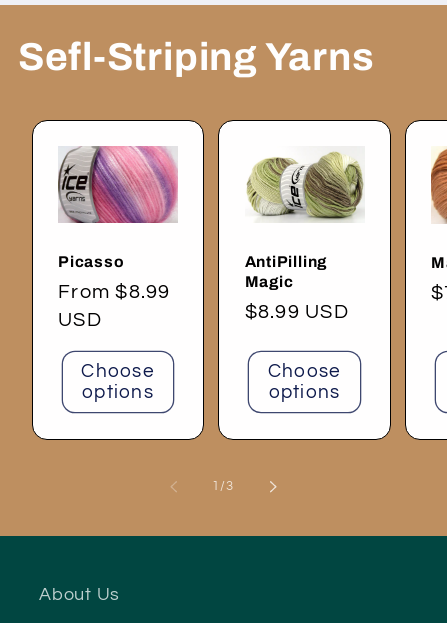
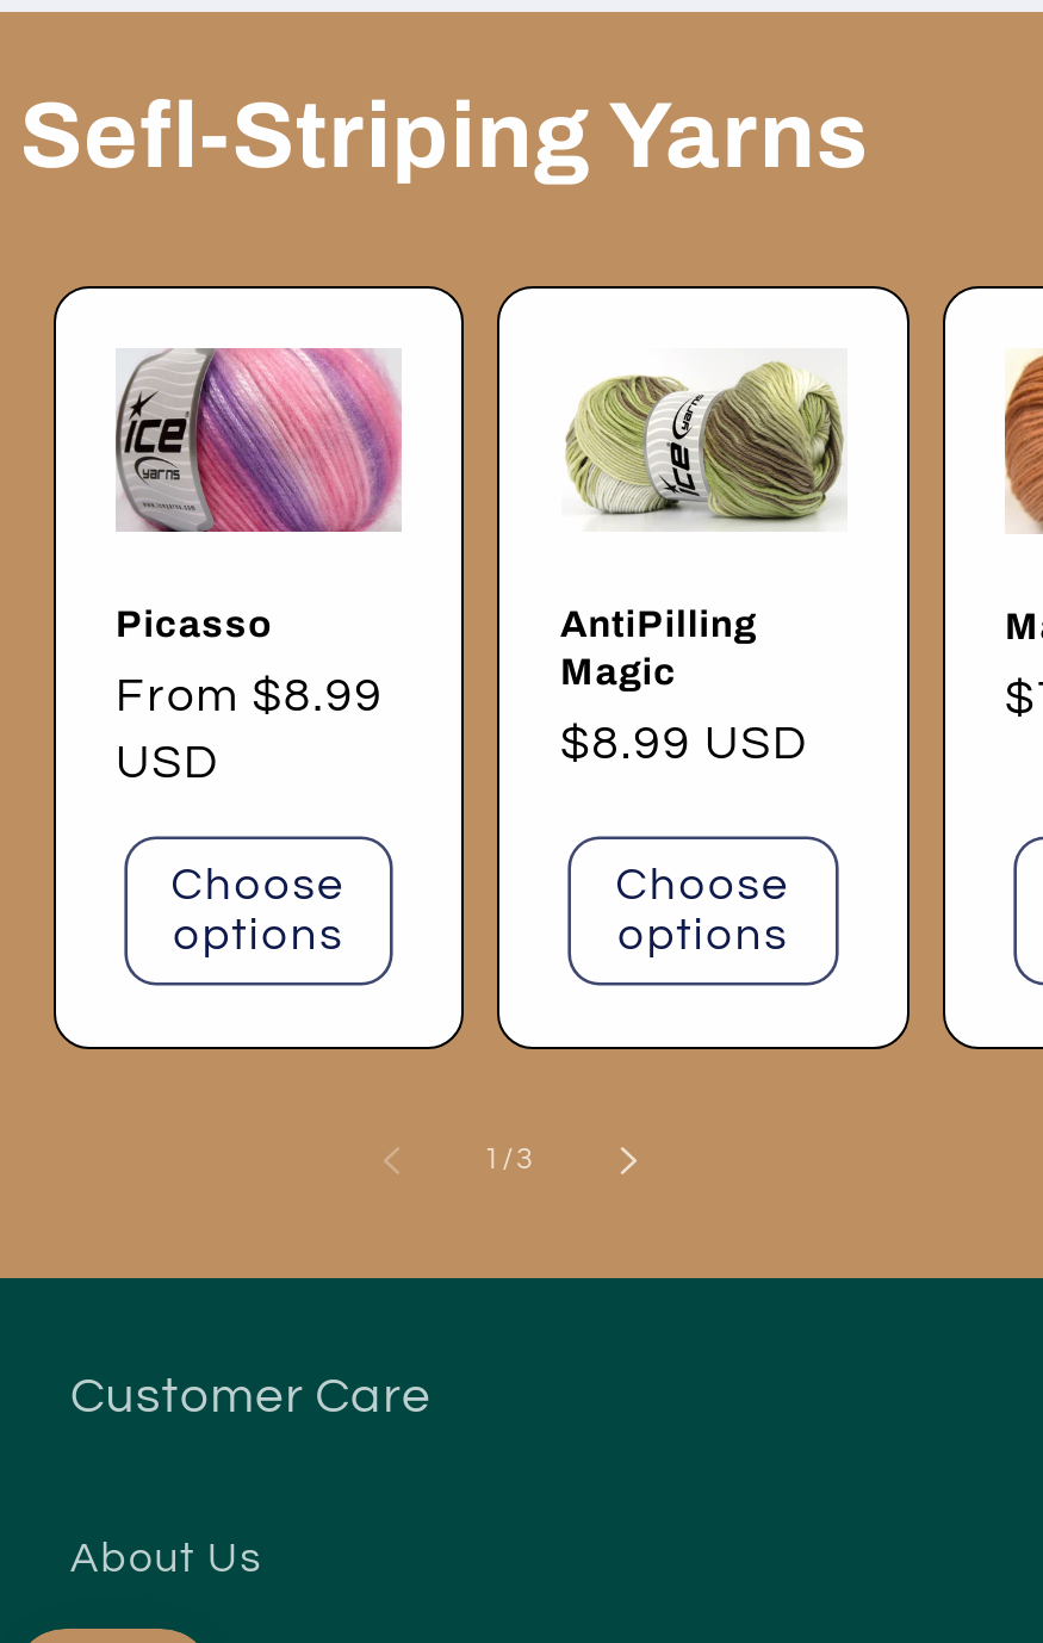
none -> [70,1370,432,1420] Customer Care

